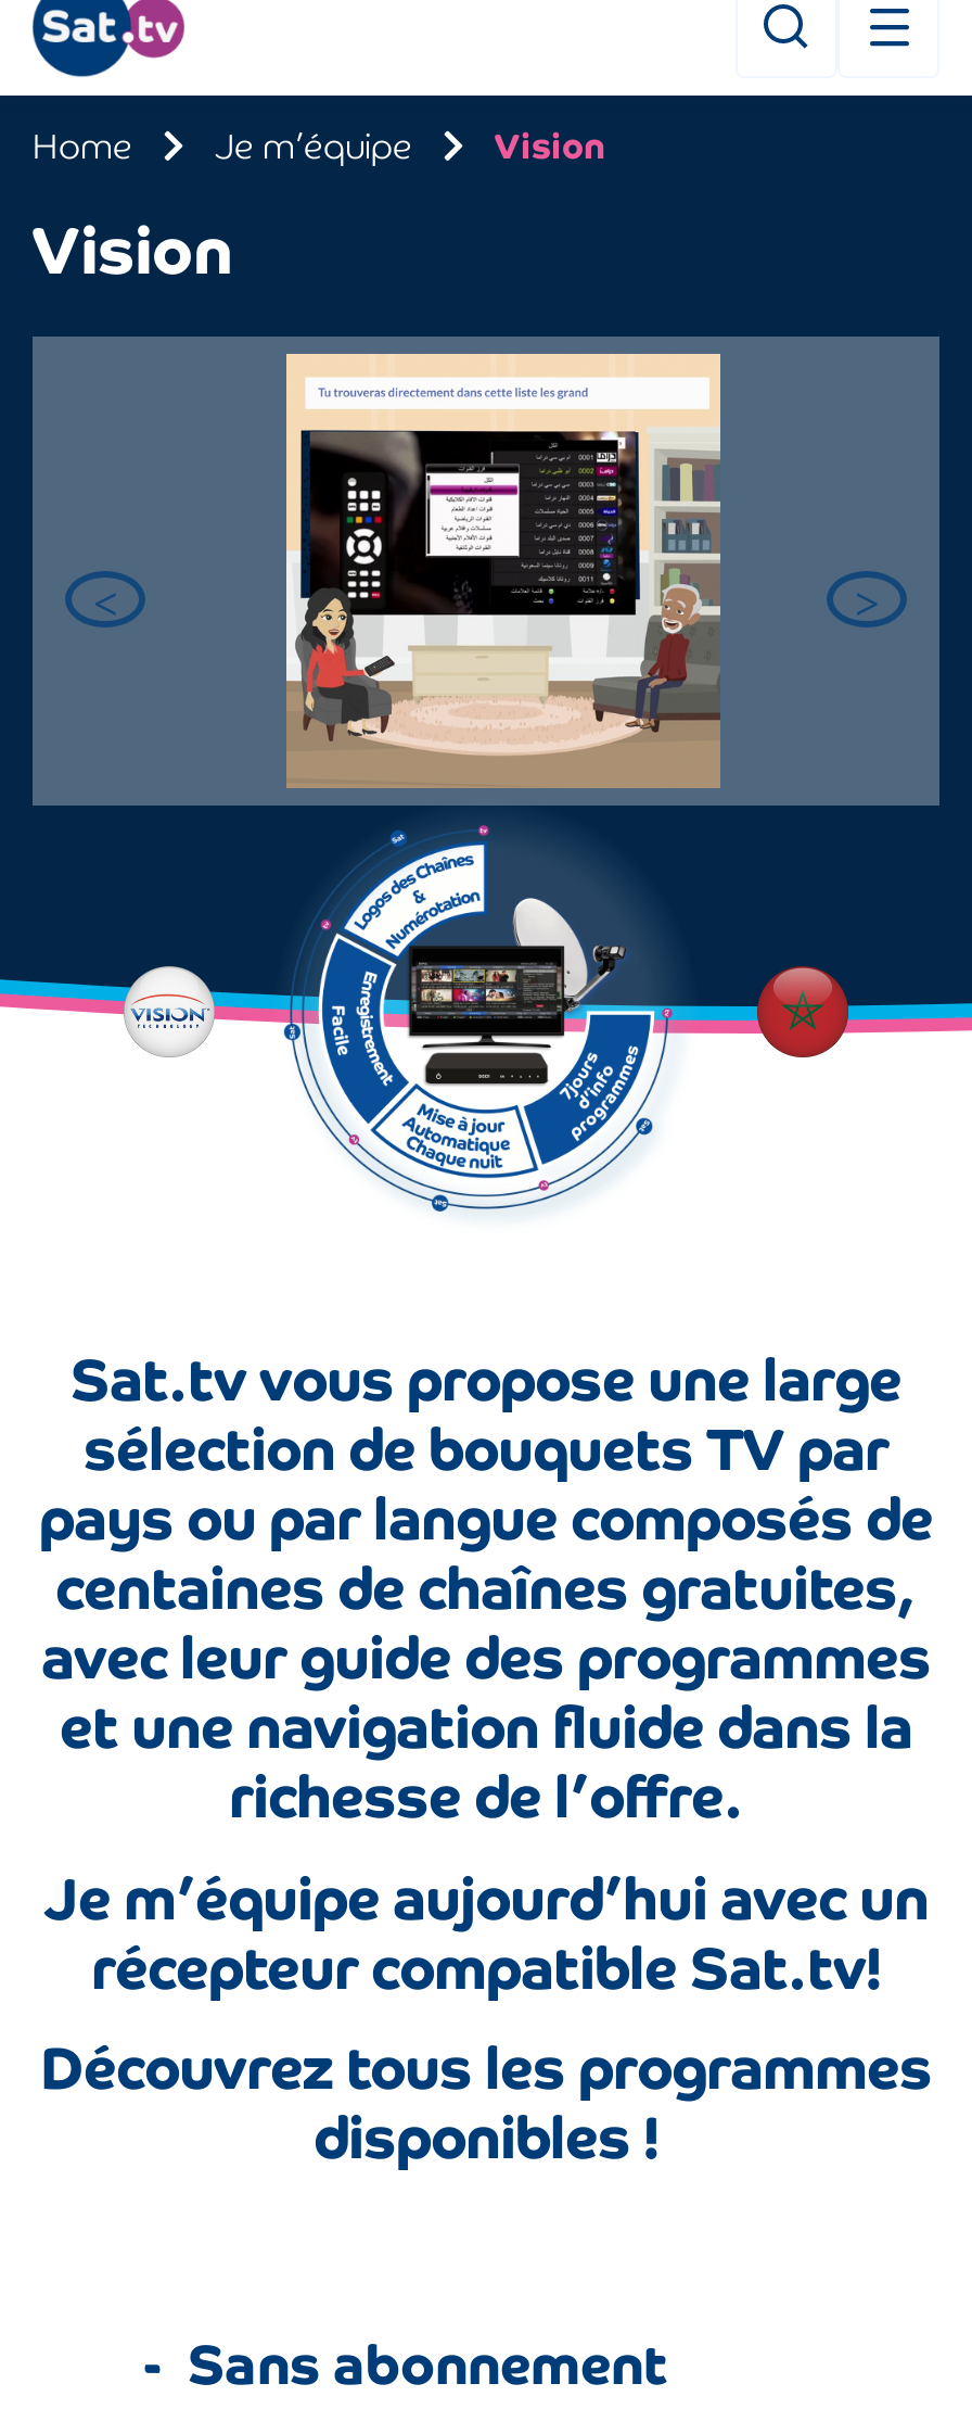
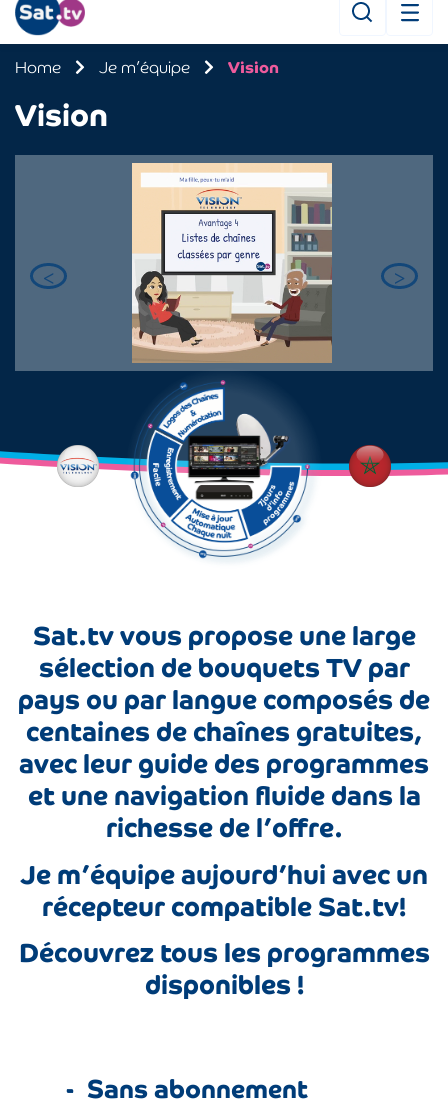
[286,386,722,764] [image] -> [132,180,333,353] [image]

